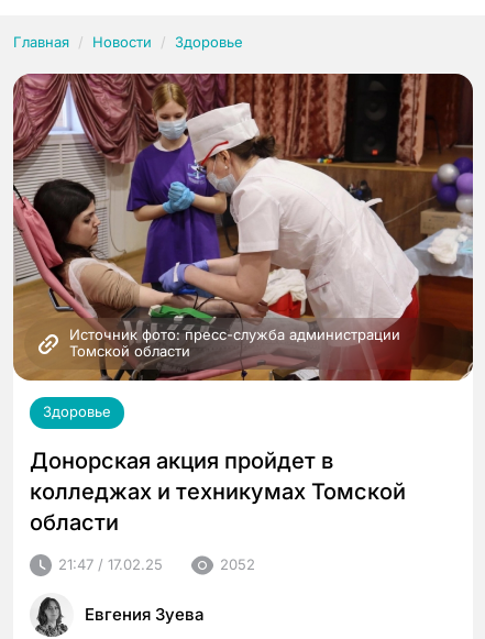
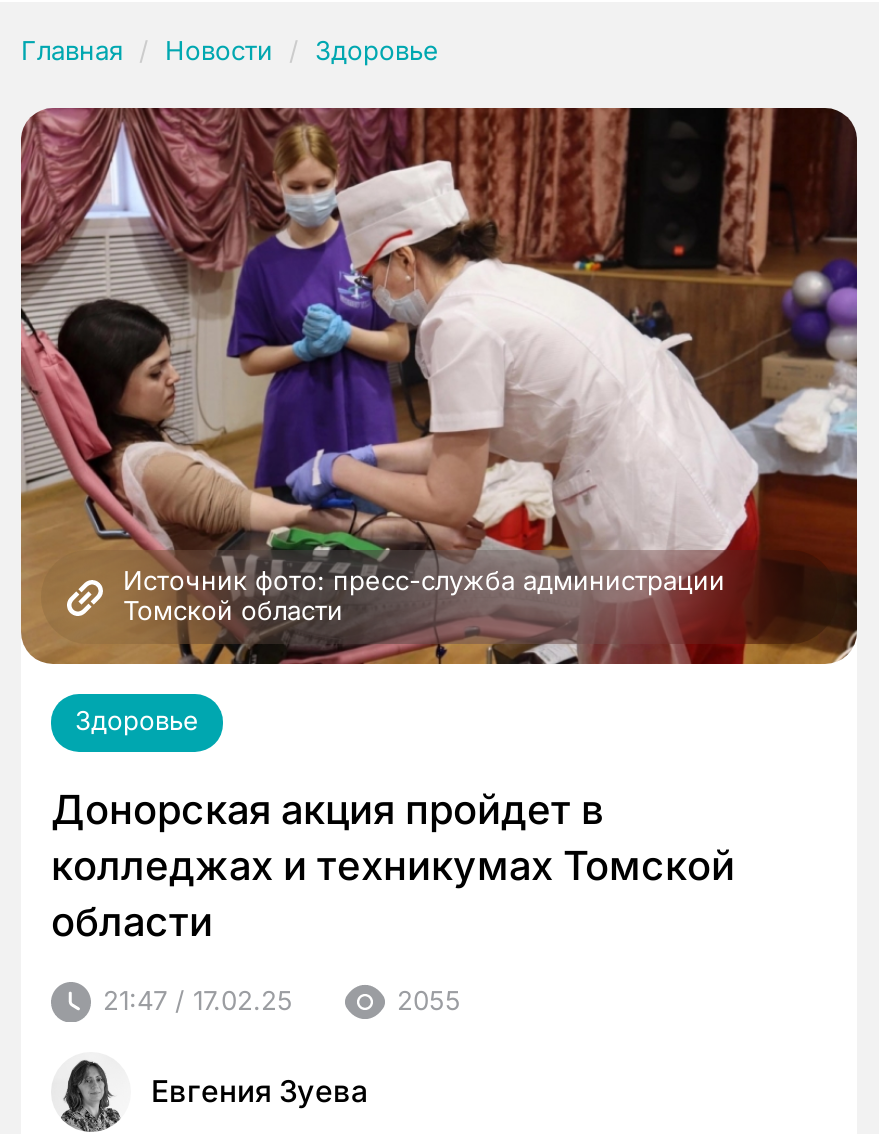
[220,556,255,573] 2052 -> [397,984,461,1016] 2055

